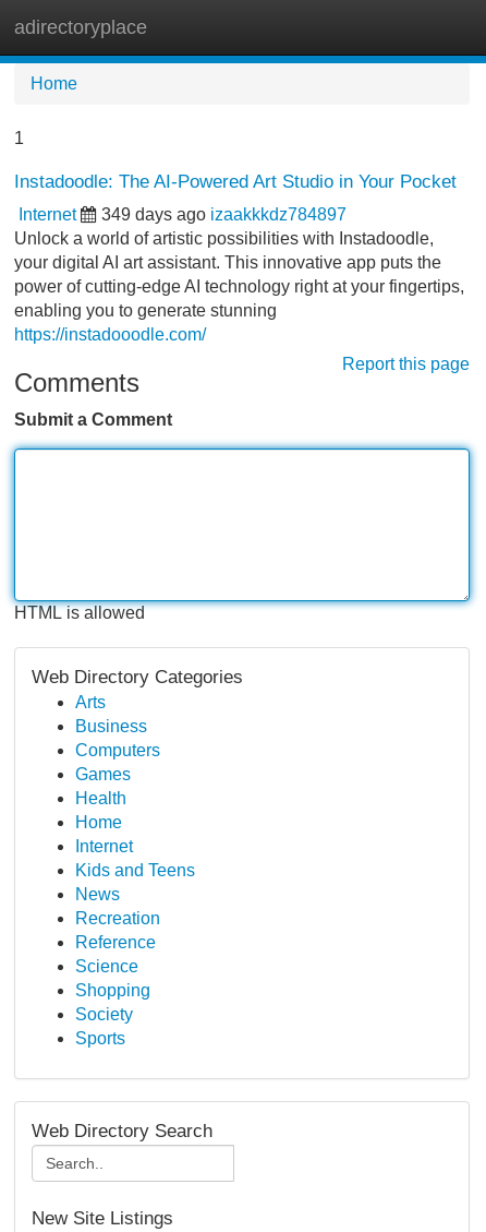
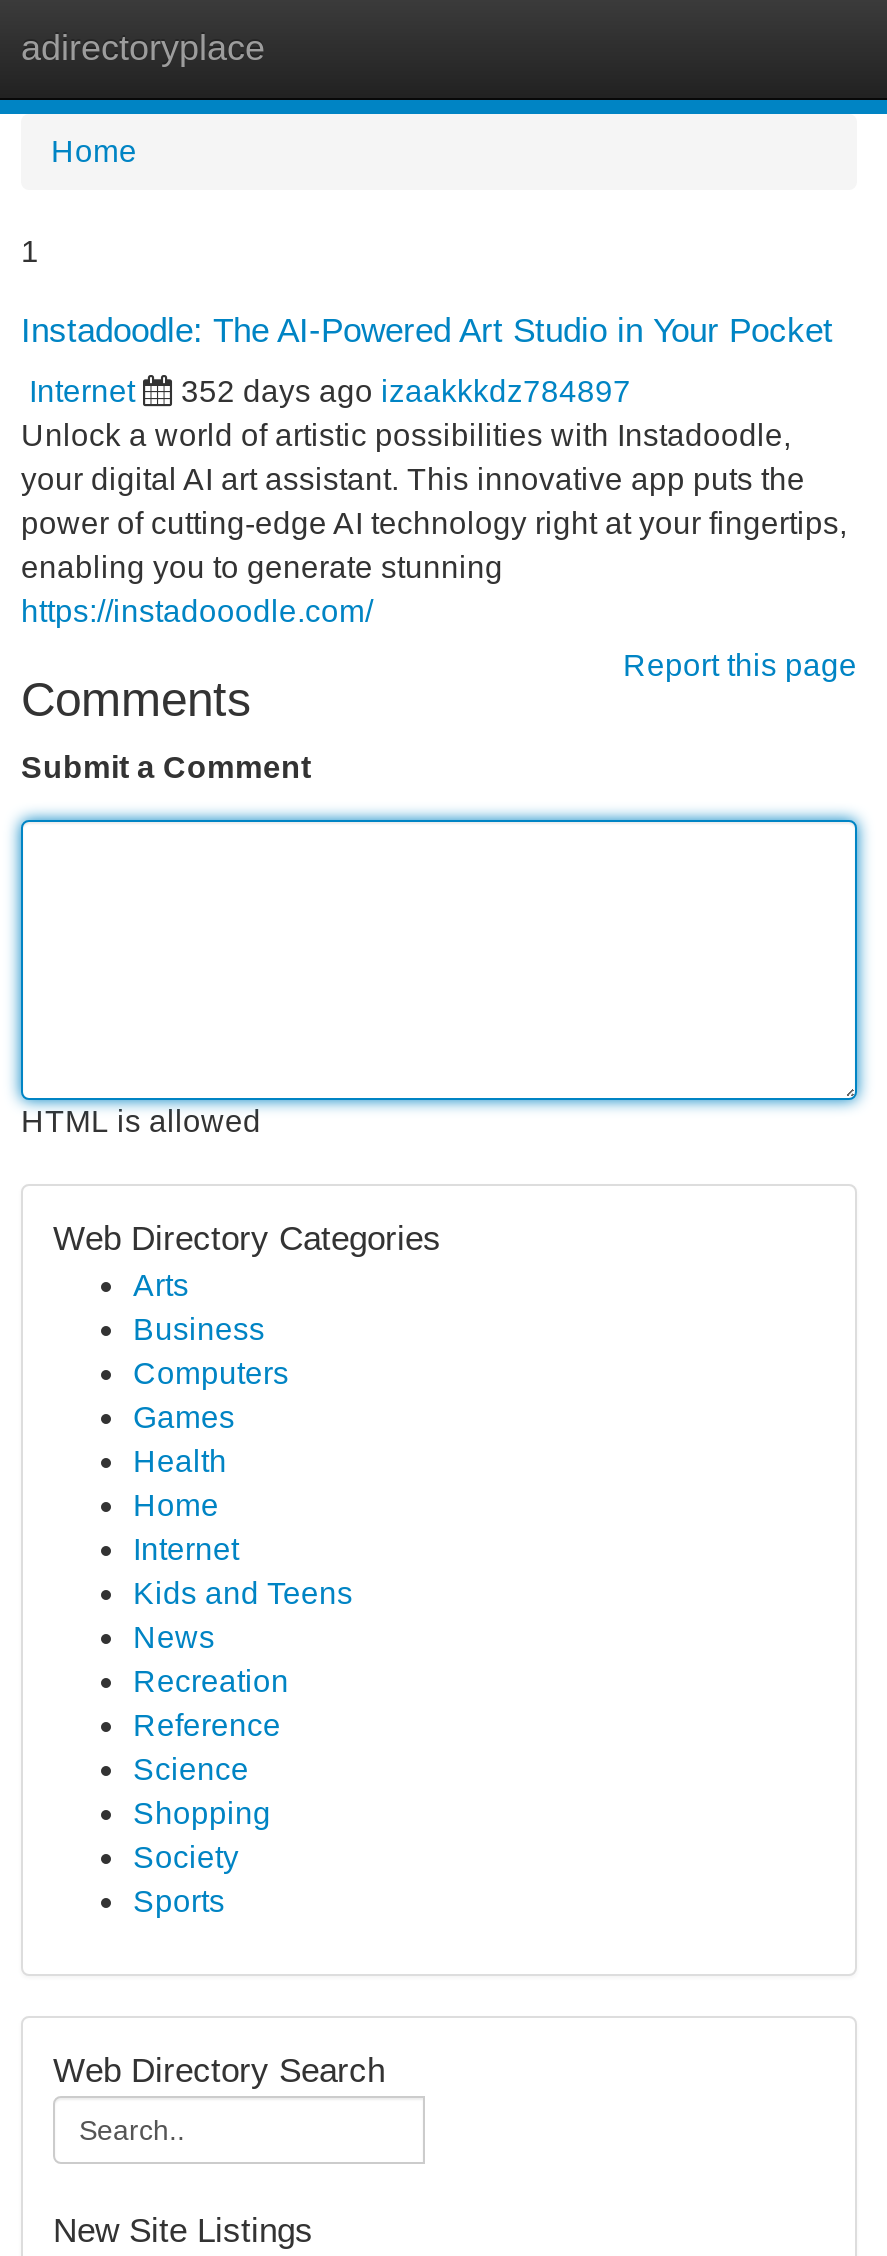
[101,205,347,224] 349 days ago izaakkkdz784897 -> [181,374,631,408] 352 days ago izaakkkdz784897

